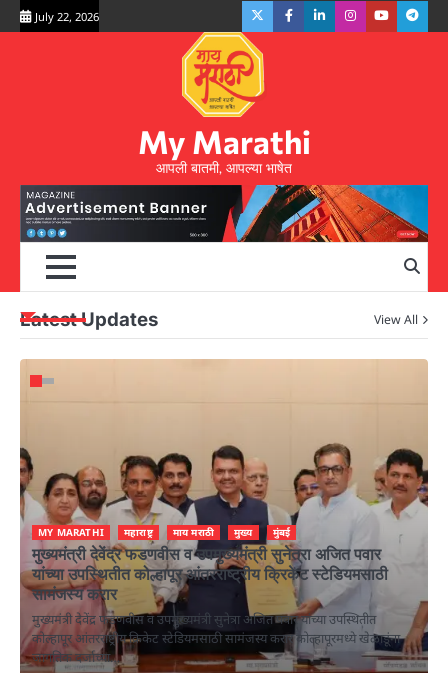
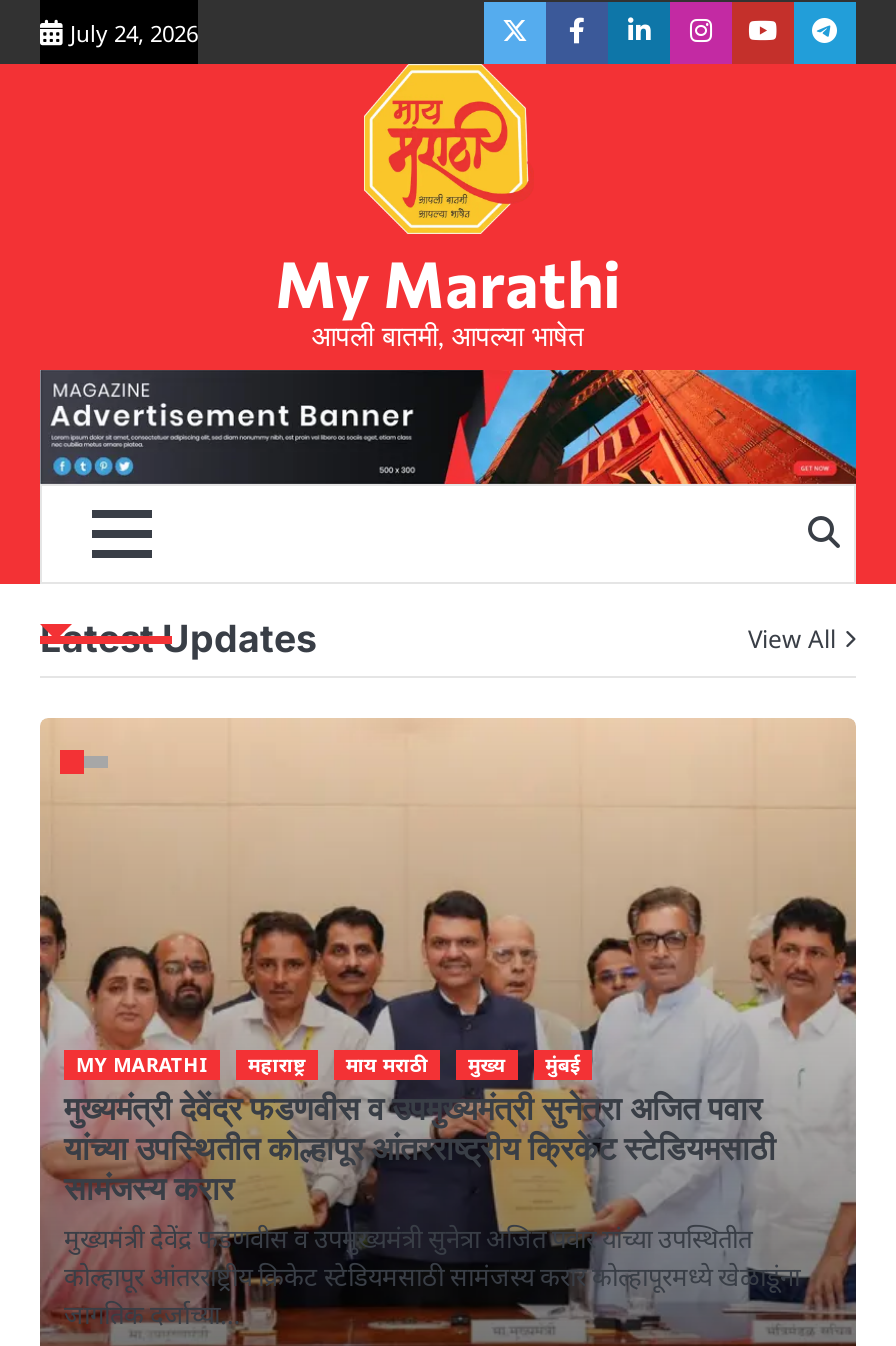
[35,9,99,24] July 22, 2026 -> [70,18,198,48] July 24, 2026

